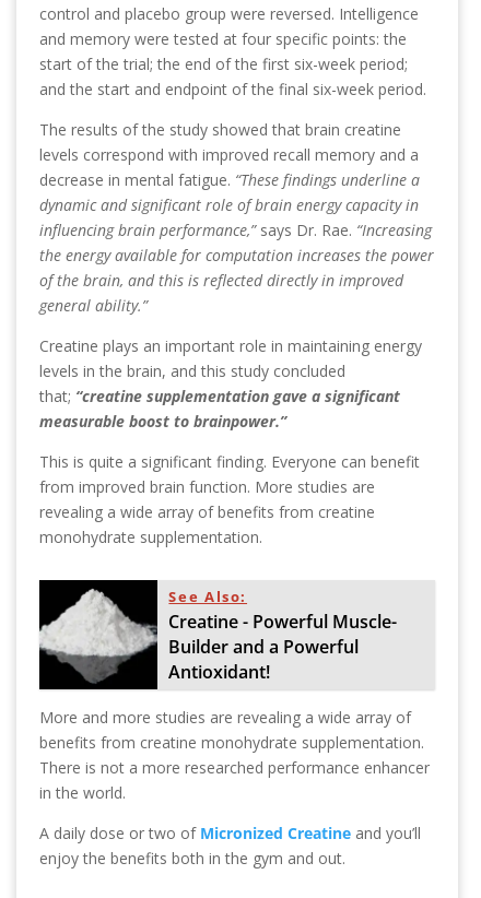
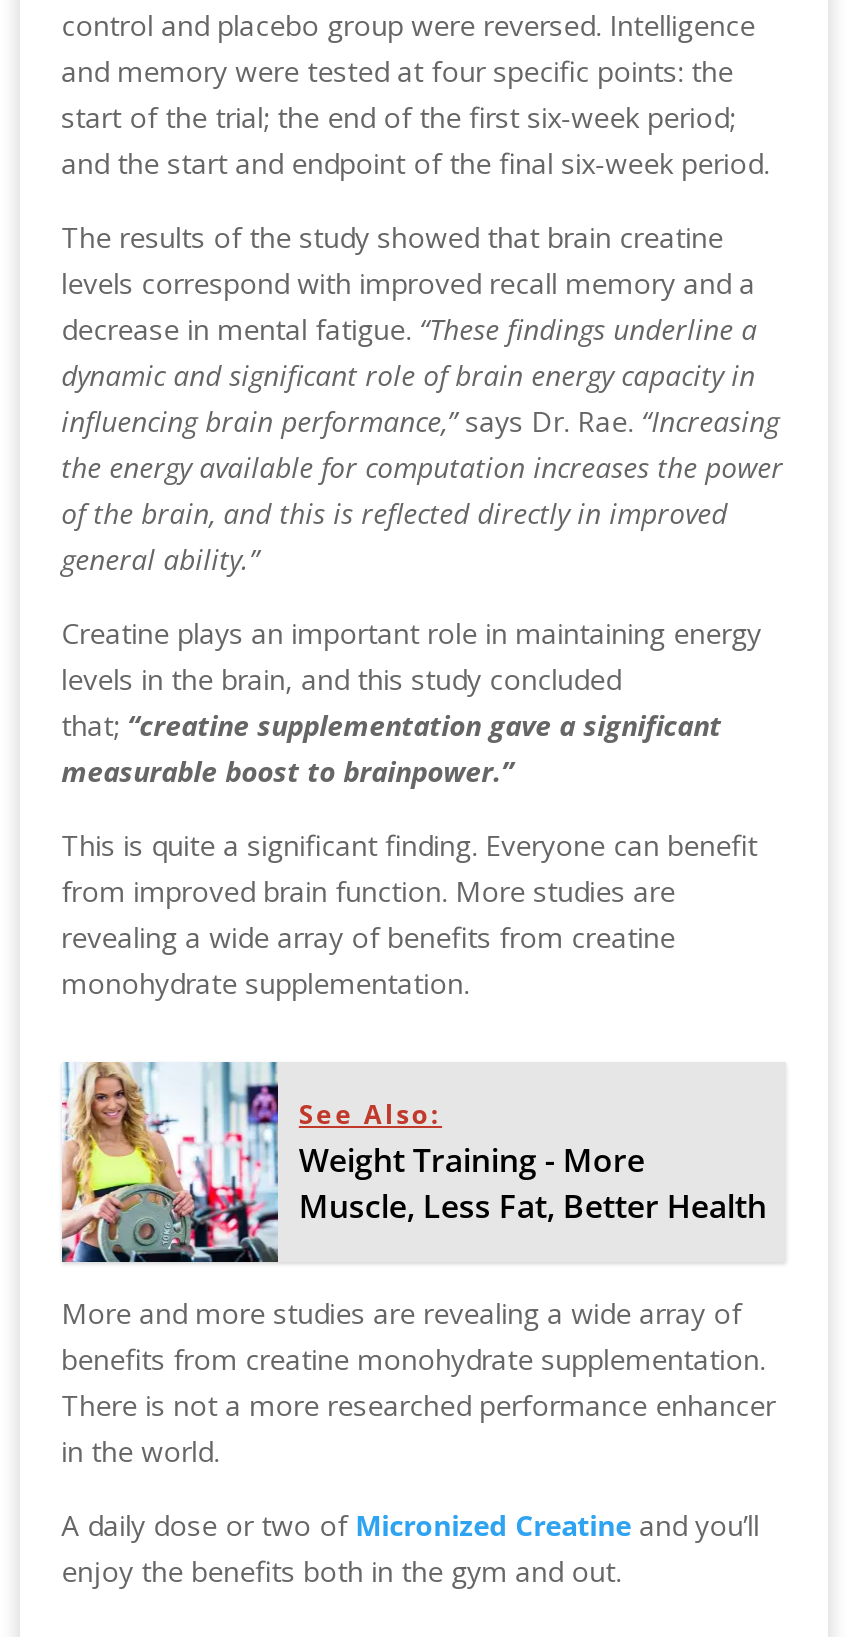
[38,579,397,690] [image] | Creatine - Powerful Muscle- | Builder and a Powerful | Antioxidant! -> [60,1060,767,1264] [image] | Weight Training - More | Muscle, Less Fat, Better Health

